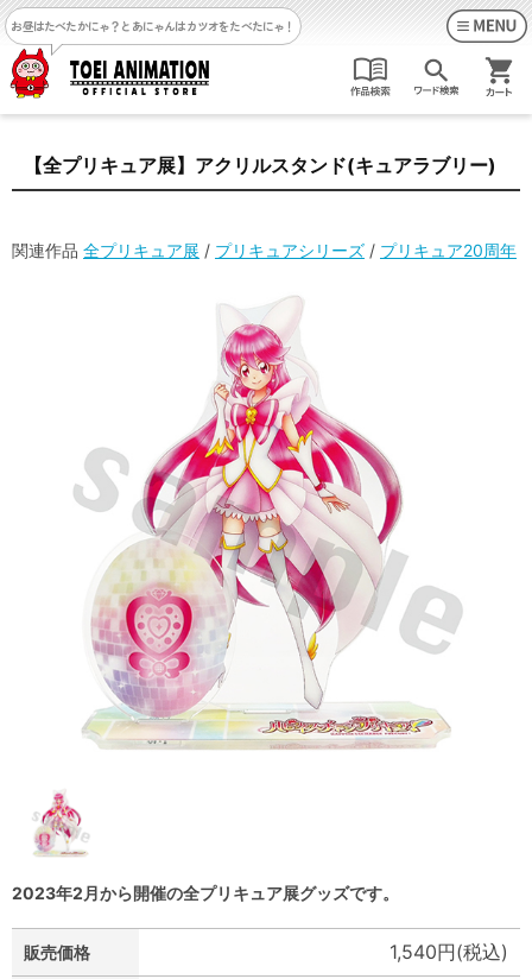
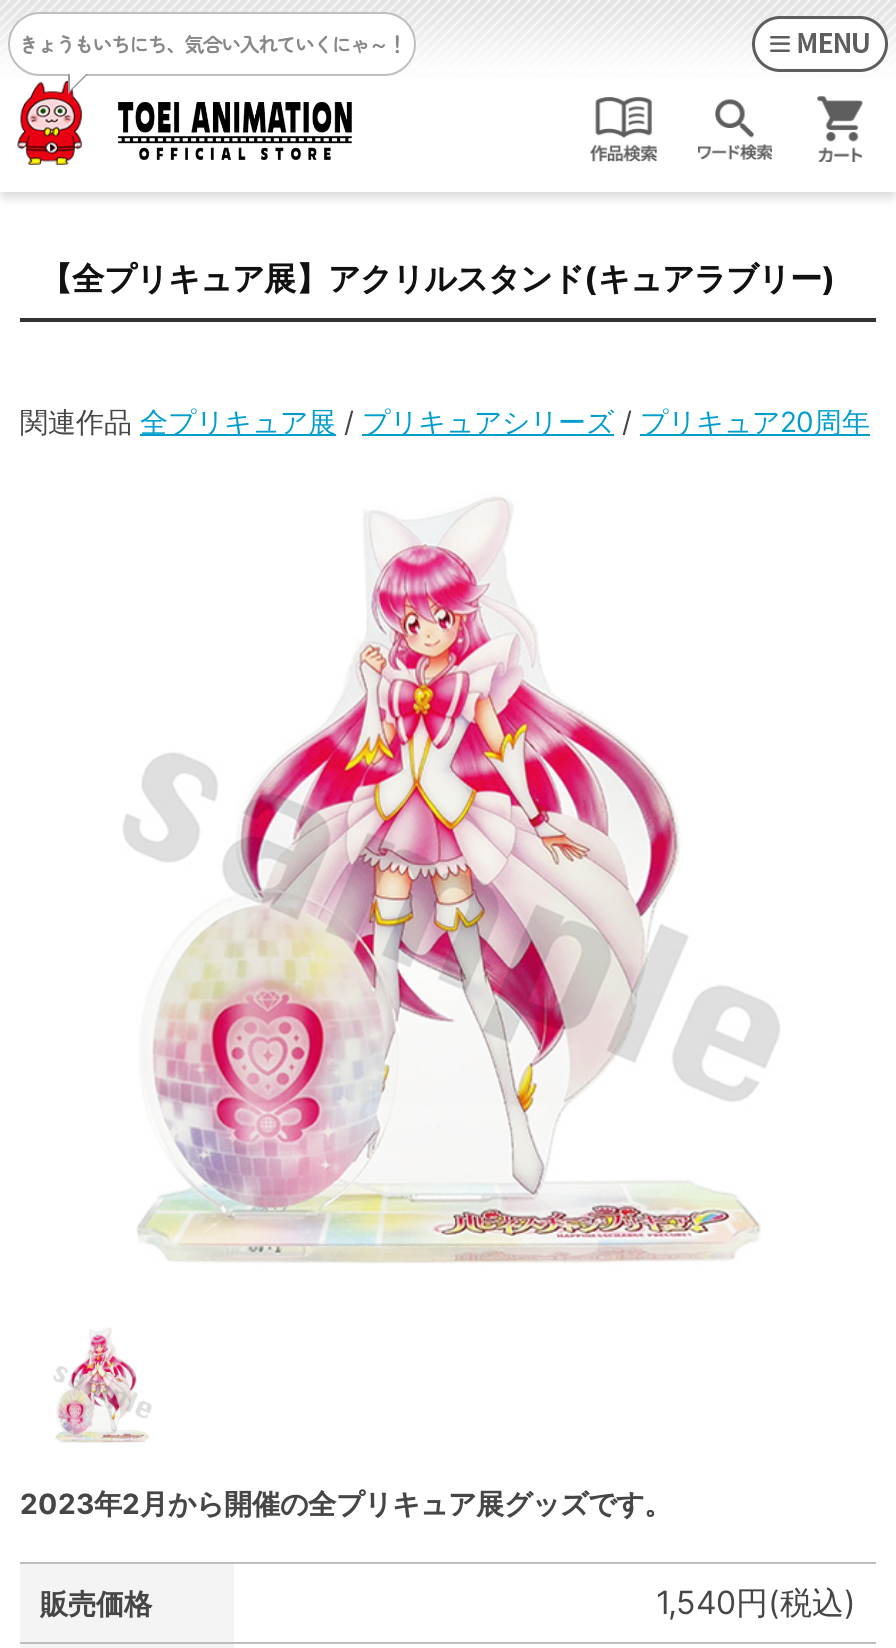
[11,17,295,34] お昼はたべたかにゃ？とあにゃんはカツオをたべたにゃ！ -> [19,28,405,58] きょうもいちにち、気合い入れていくにゃ～！

